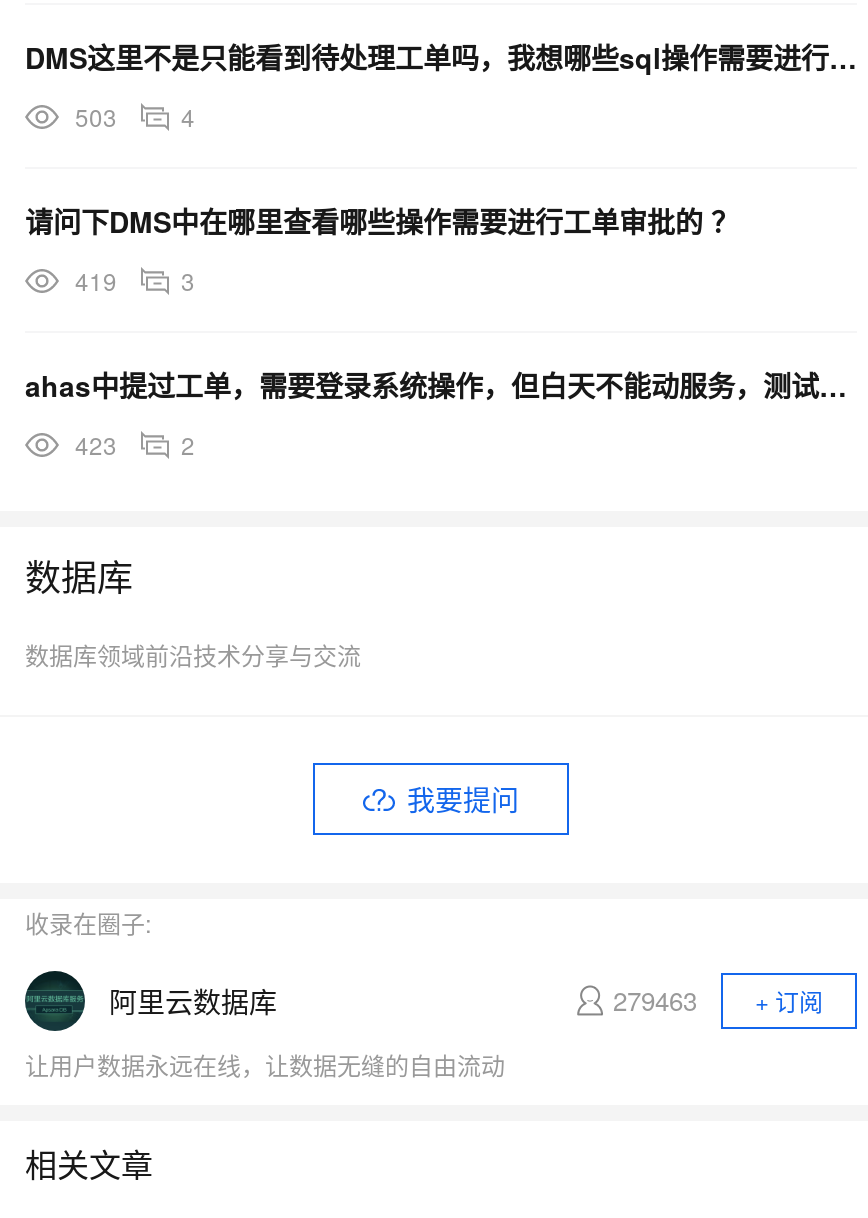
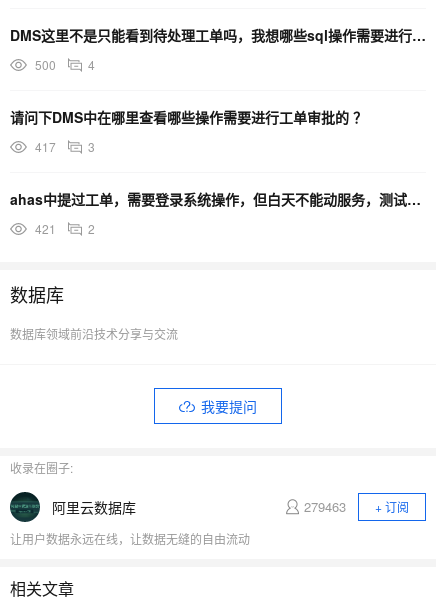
[75,99,195,133] 503 4 -> [35,56,95,73] 500 4
[75,263,195,297] 419 3 -> [35,138,95,155] 417 3
[75,427,195,461] 423 2 -> [35,220,95,237] 421 2

